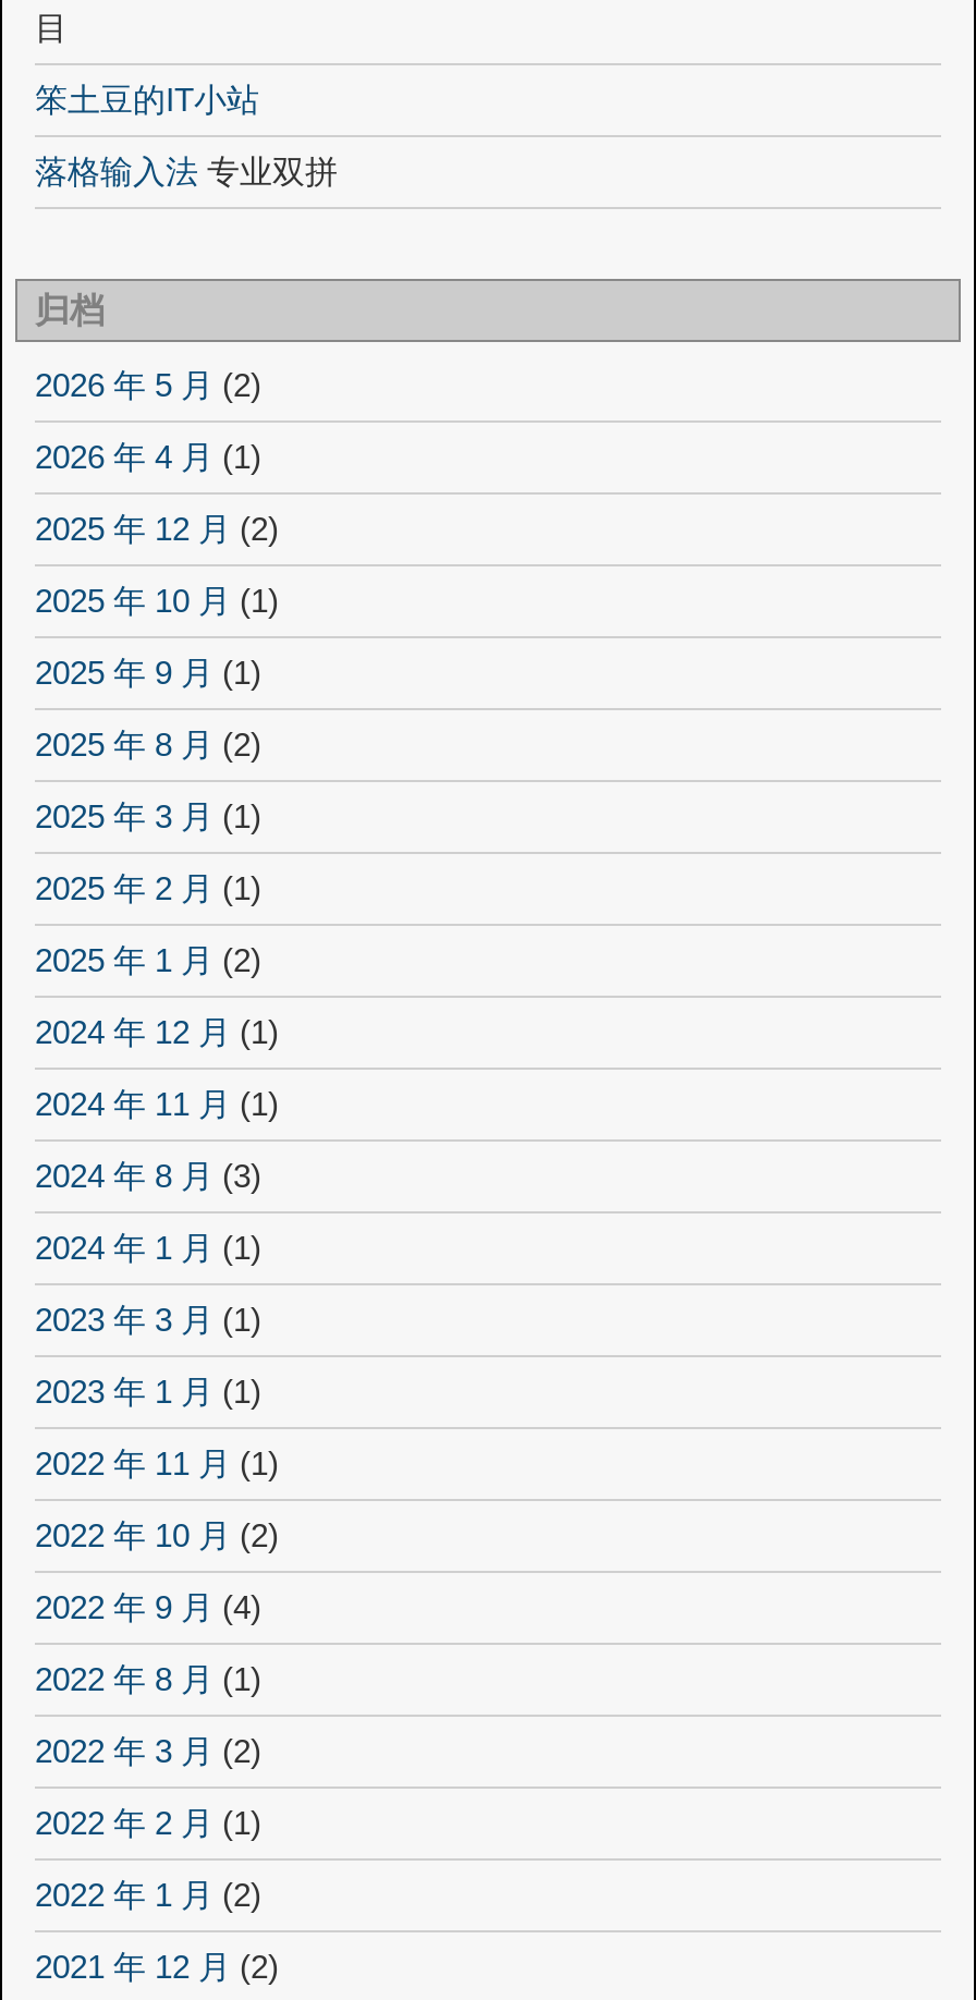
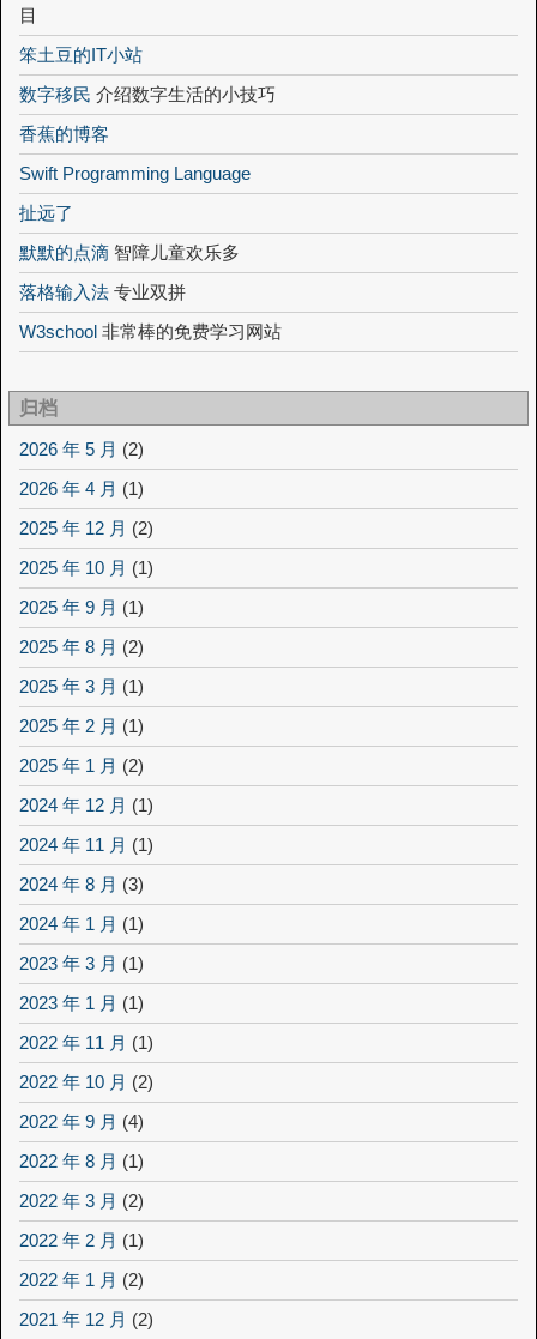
none -> [19,84,276,262] 数字移民介绍数字生活的小技巧 | 香蕉的博客 | Swift Programming Language | 扯远了 | 默默的点滴智障儿童欢乐多
none -> [19,321,282,341] W3school非常棒的免费学习网站

